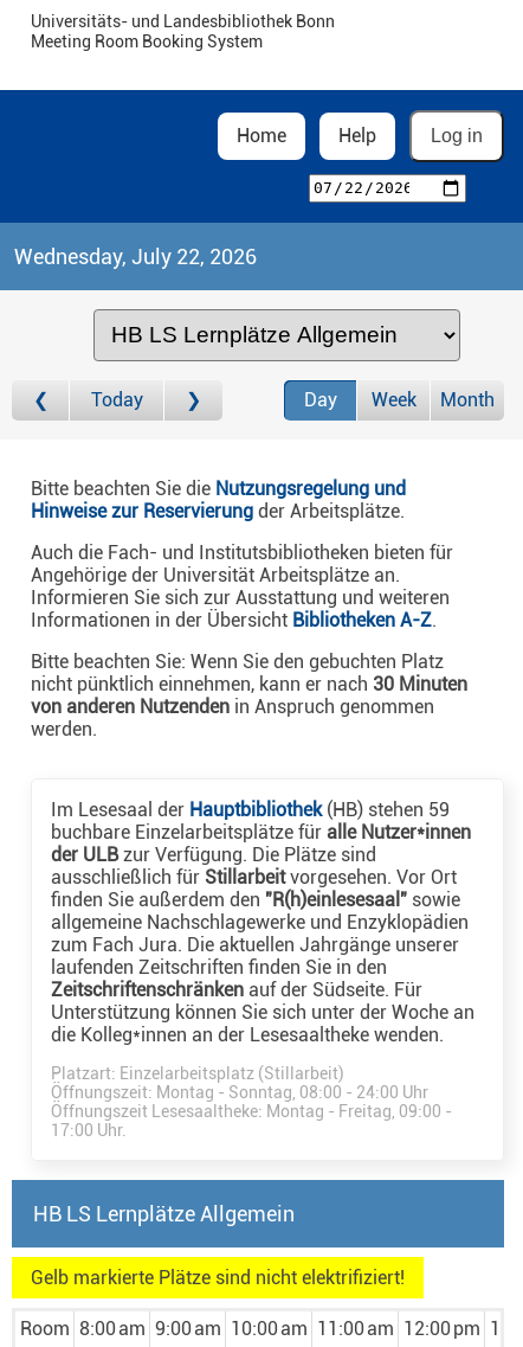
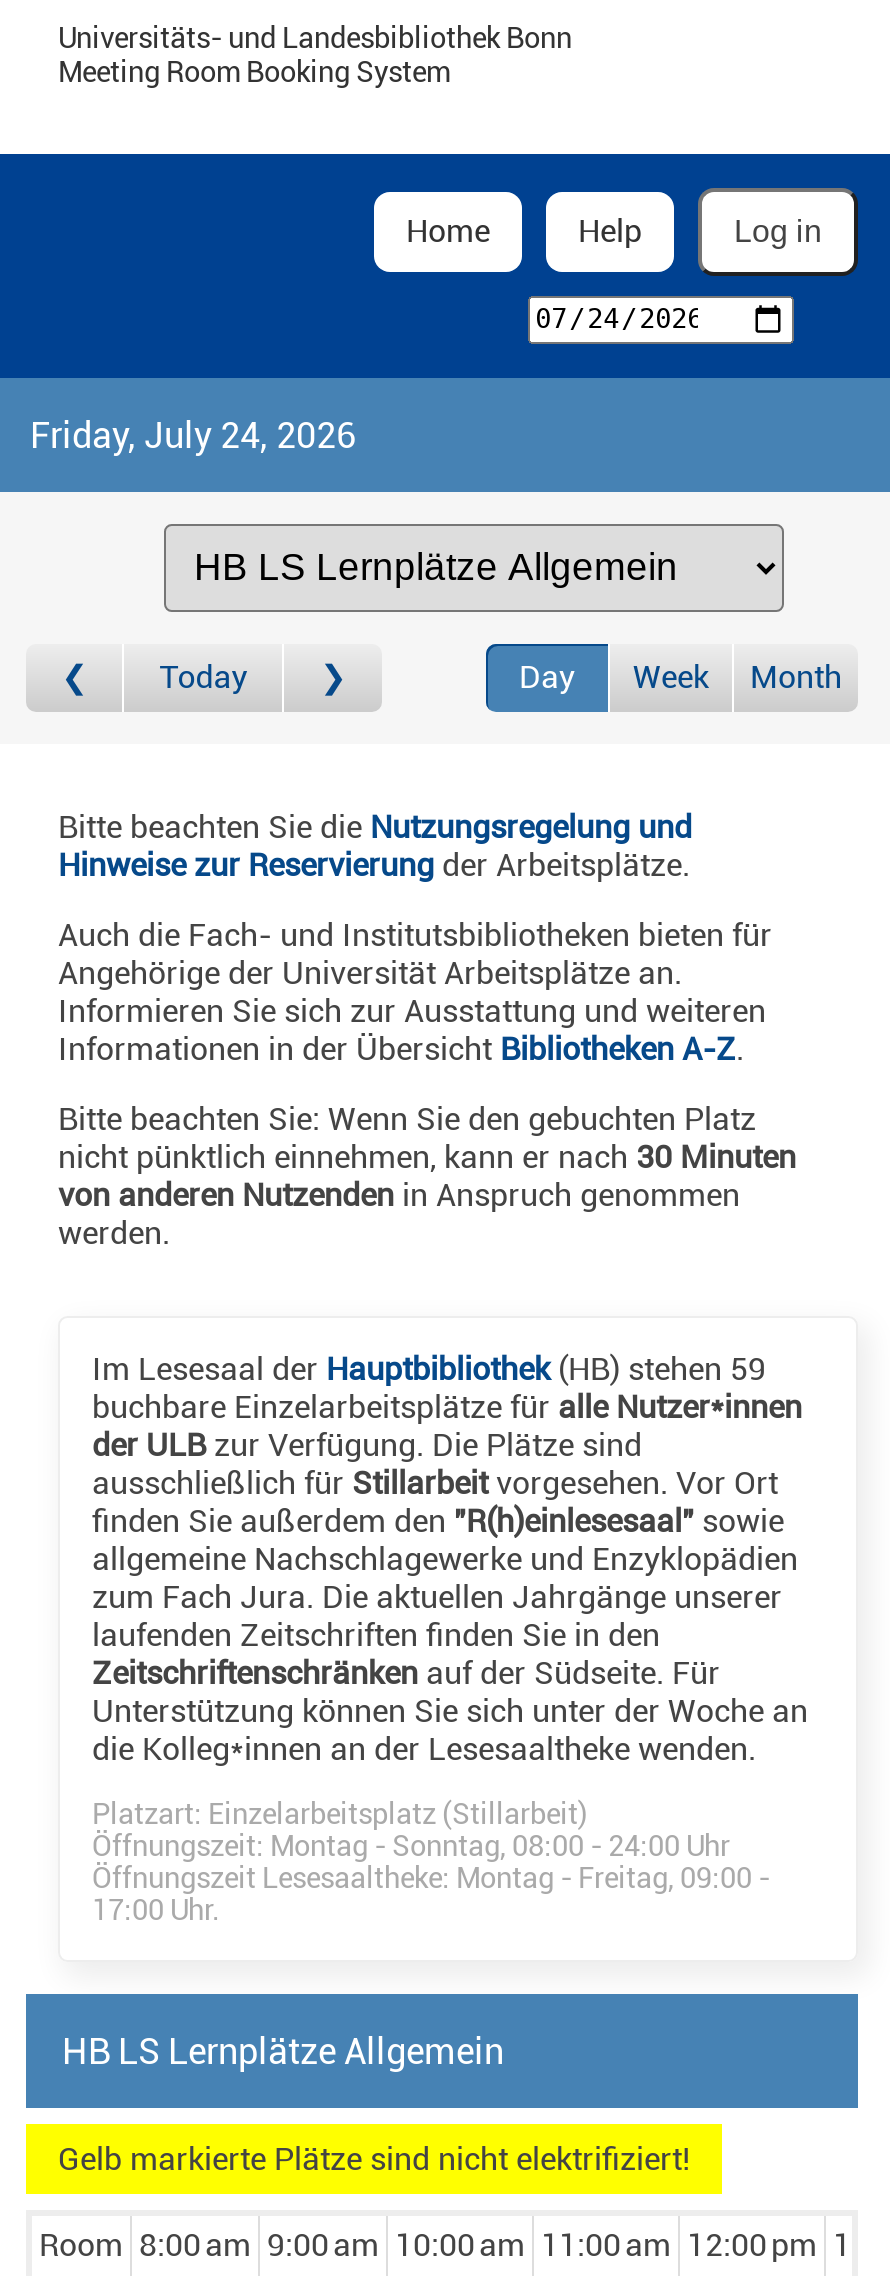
[14,243,257,268] Wednesday, July 22, 2026 -> [30,413,356,455] Friday, July 24, 2026

